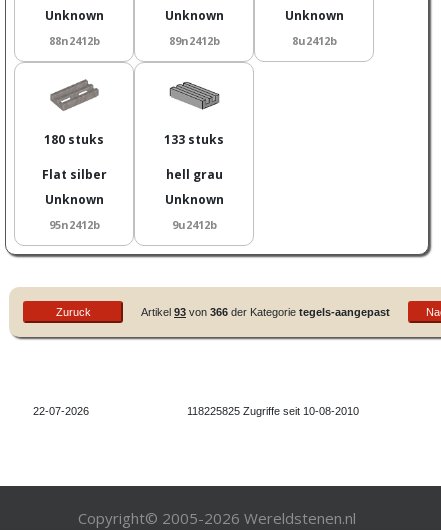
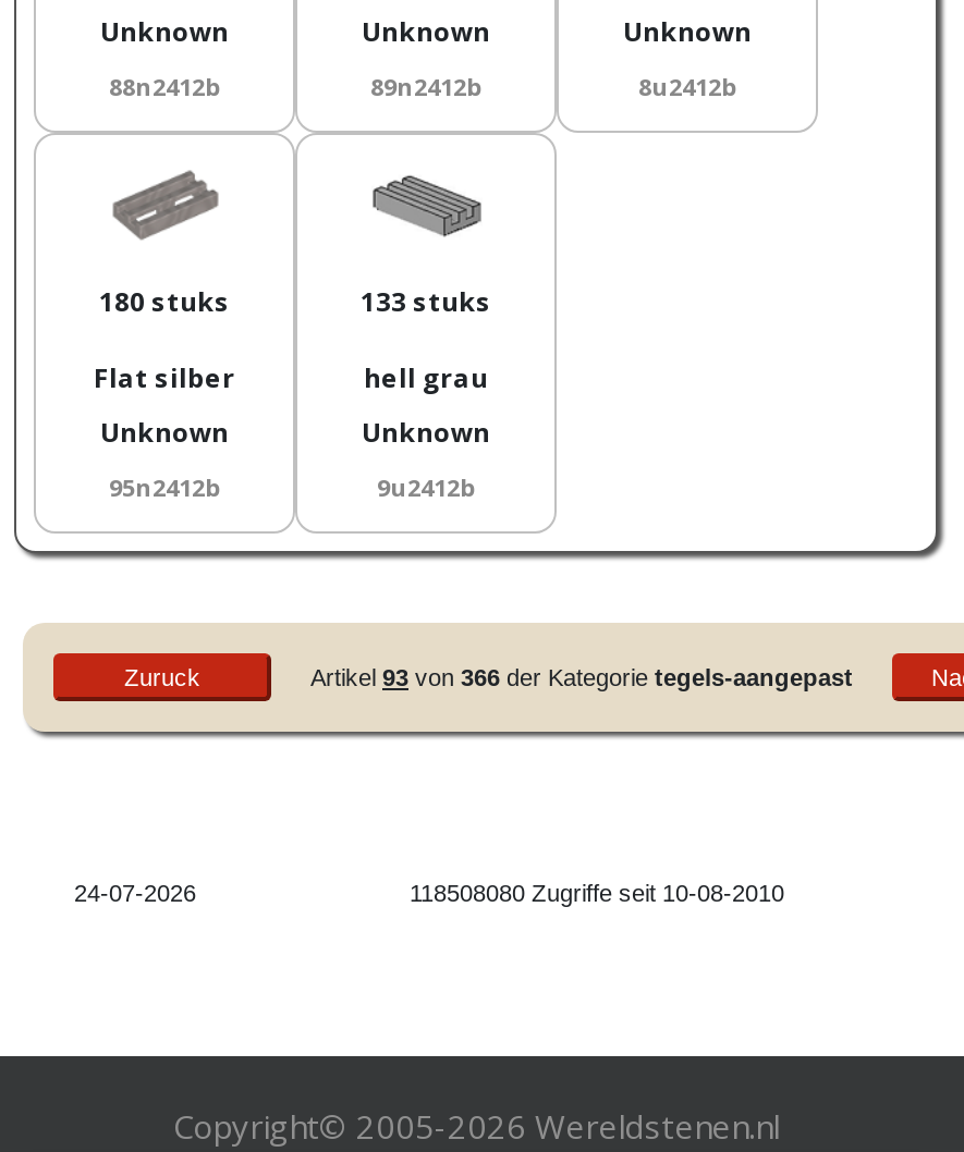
[32,404,88,416] 22-07-2026 -> [74,879,196,905] 24-07-2026
[186,404,358,416] 118225825 Zugriffe seit 10-08-2010 -> [410,879,784,905] 118508080 Zugriffe seit 10-08-2010

